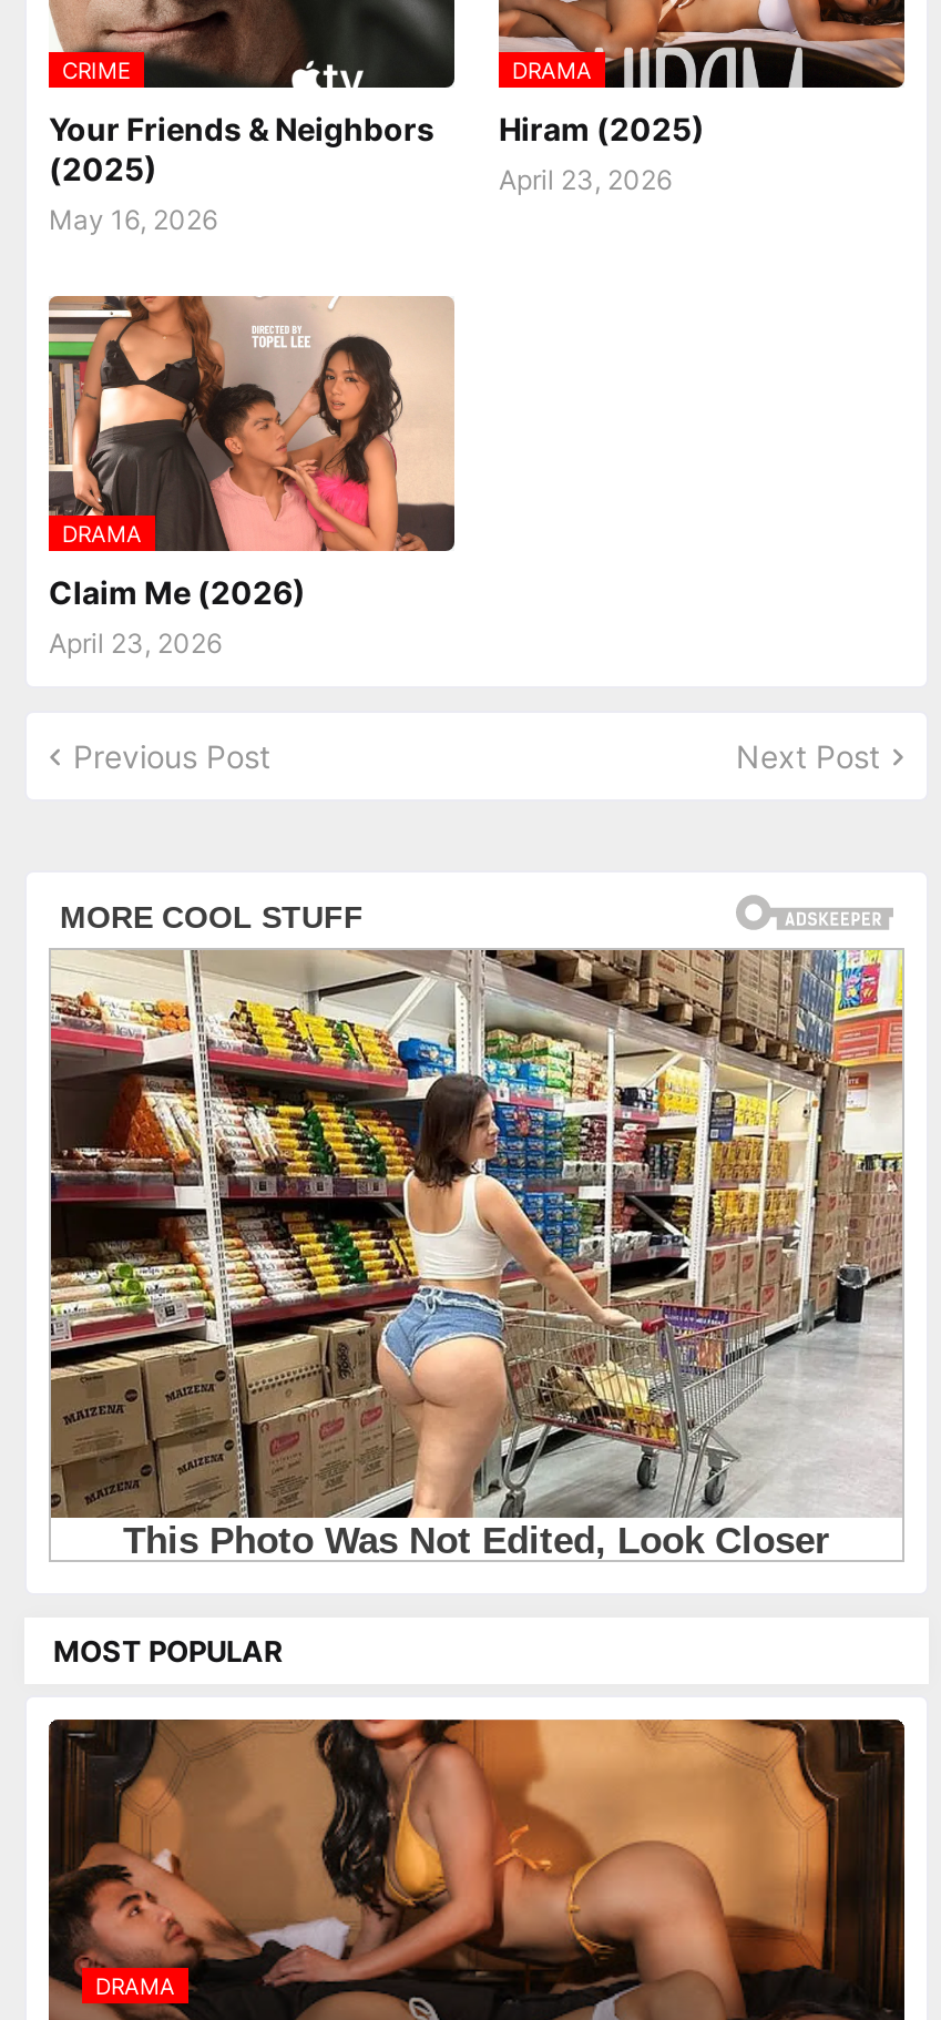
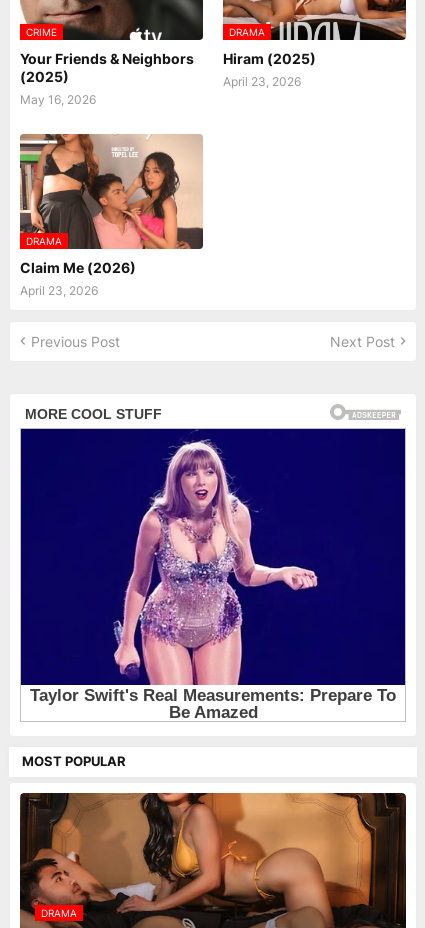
[49,947,904,1554] [image] -> [20,428,406,718] [image]

